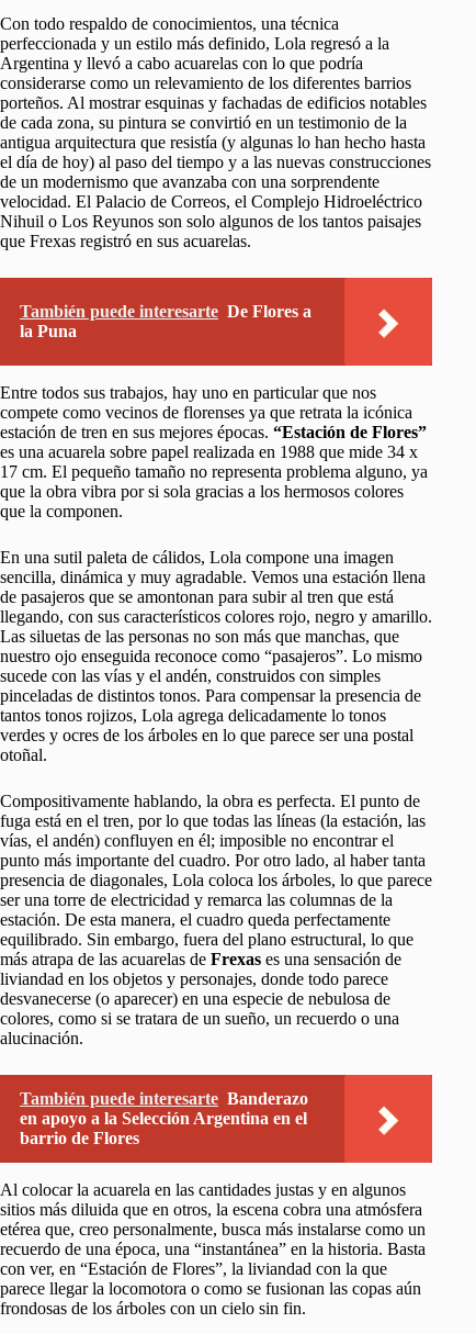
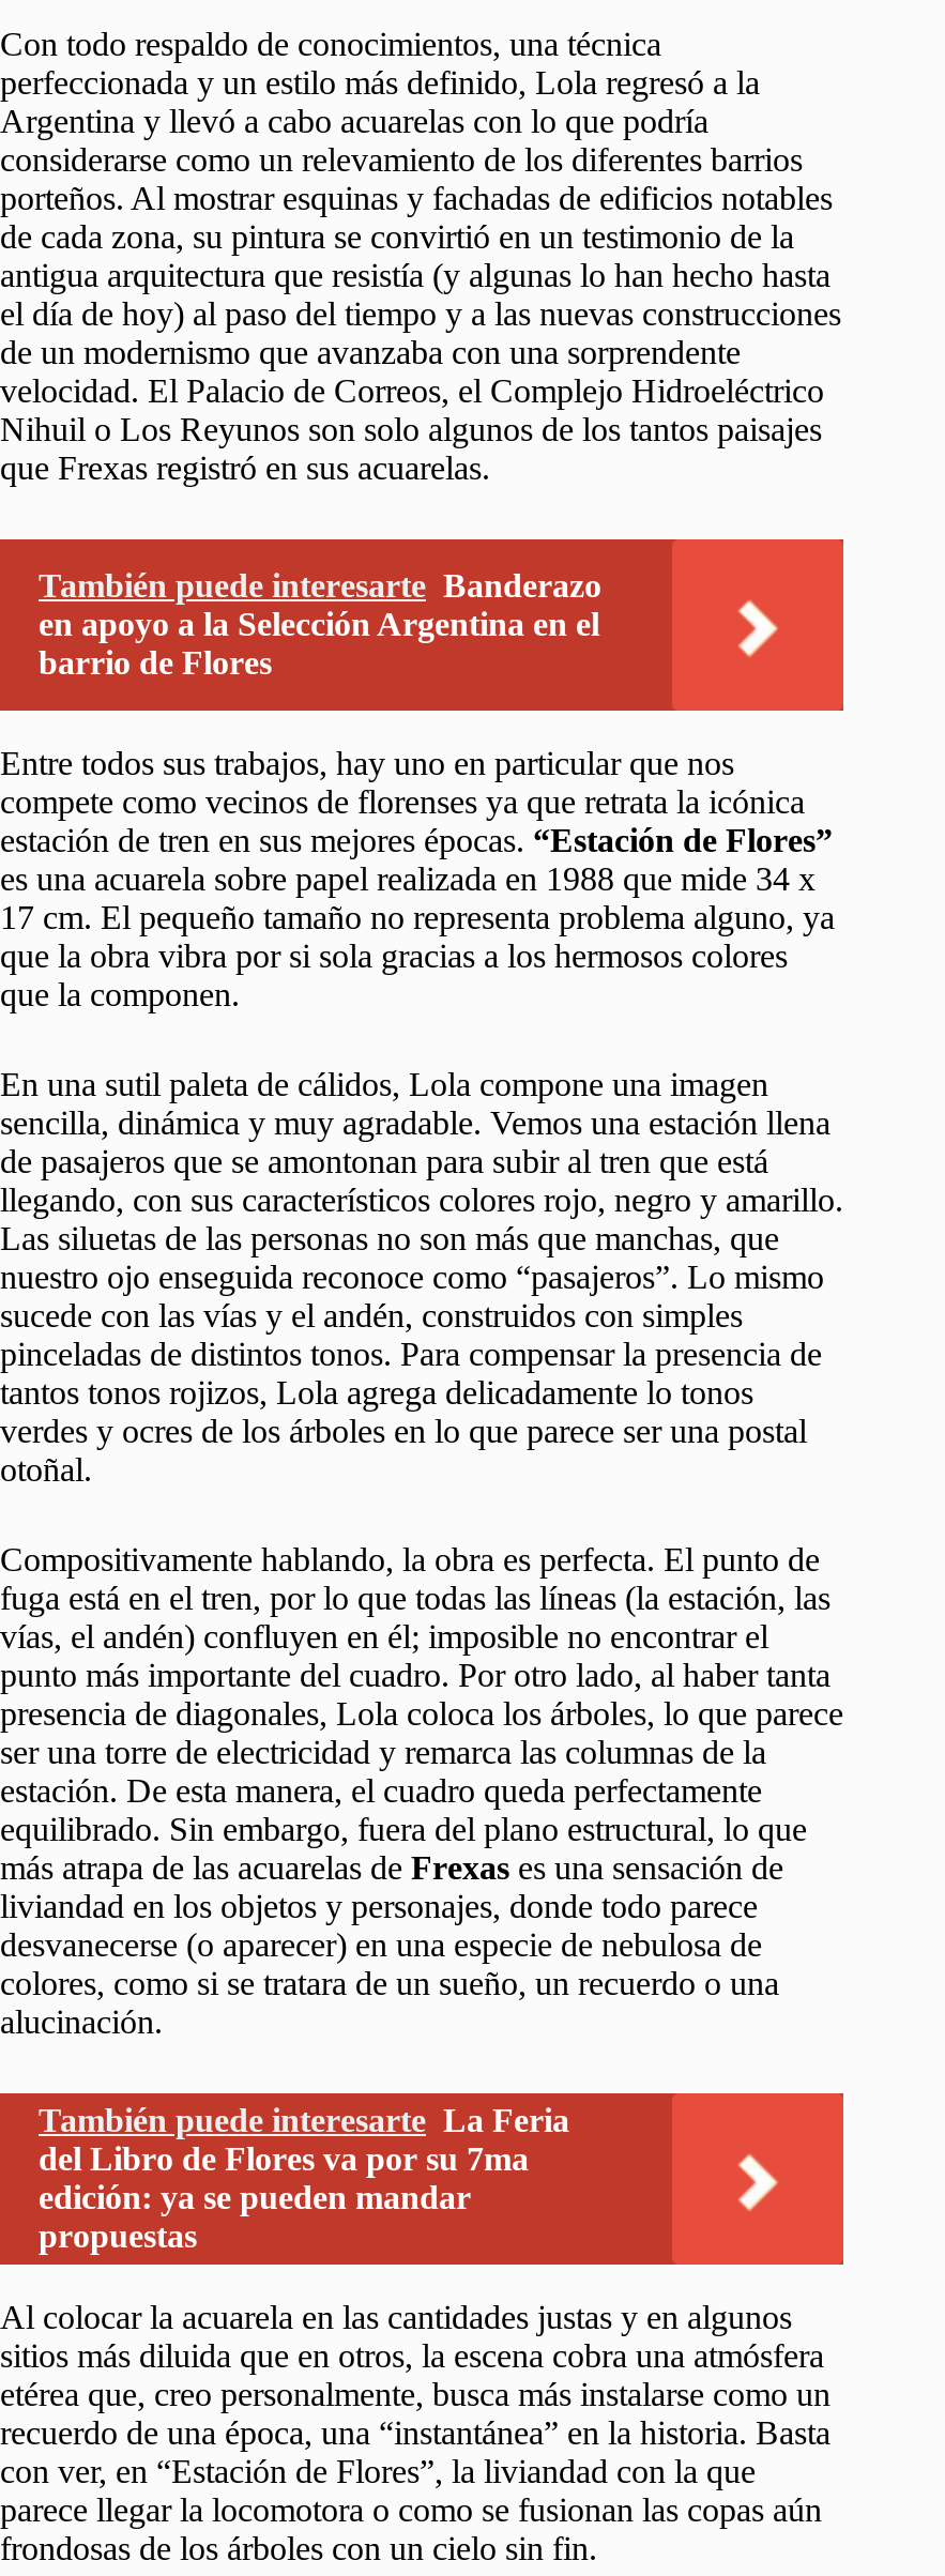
[20,302,311,340] También puede interesarte De Flores a | la Puna -> none
none -> [39,2102,569,2254] También puede interesarte La Feria | del Libro de Flores va por su 7ma | edición: ya se pueden mandar | propuestas
moved [20,1089,308,1147] -> [39,567,601,681]: También puede interesarte Banderazo | en apoyo a la Selección Argentina en el | barrio de Flores

